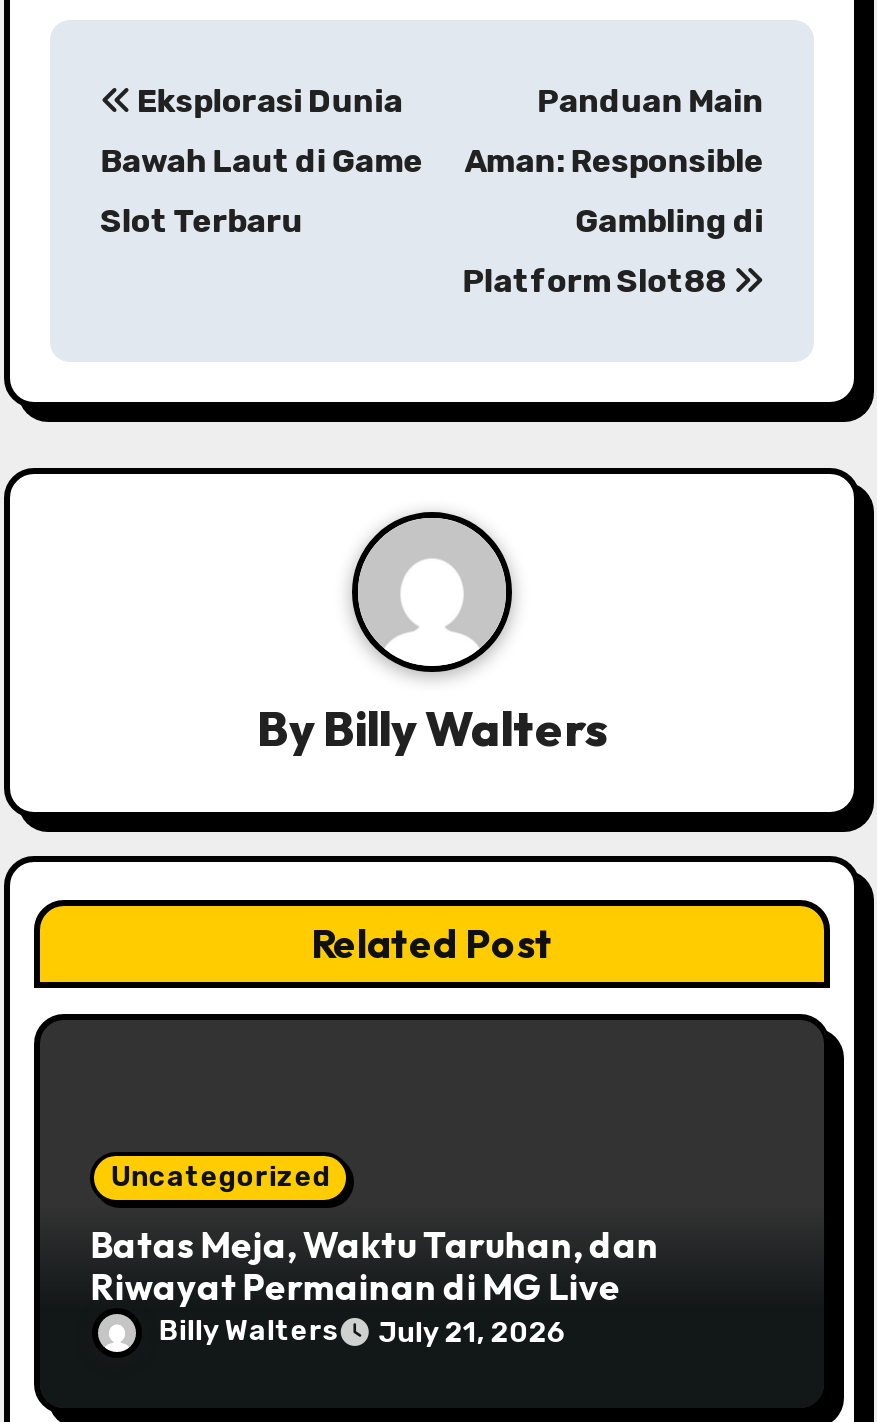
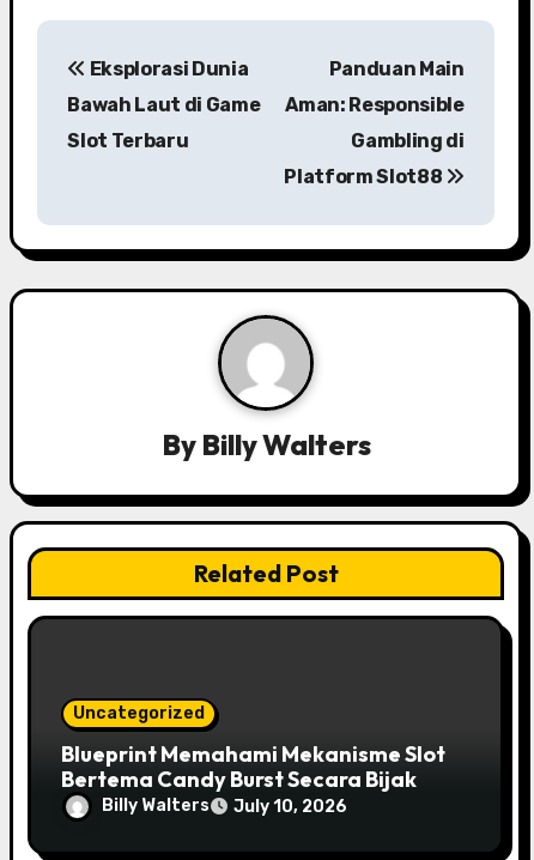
[91,1222,659,1310] Batas Meja, Waktu Taruhan, dan | Riwayat Permainan di MG Live -> [62,740,446,793] Blueprint Memahami Mekanisme Slot | Bertema Candy Burst Secara Bijak
[159,1314,567,1350] Billy Walters July 21, 2026 -> [102,795,348,817] Billy Walters July 10, 2026

